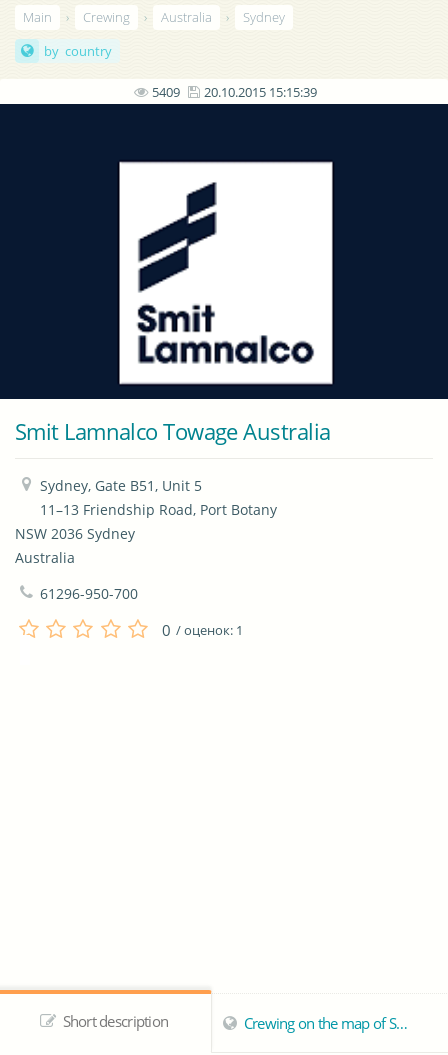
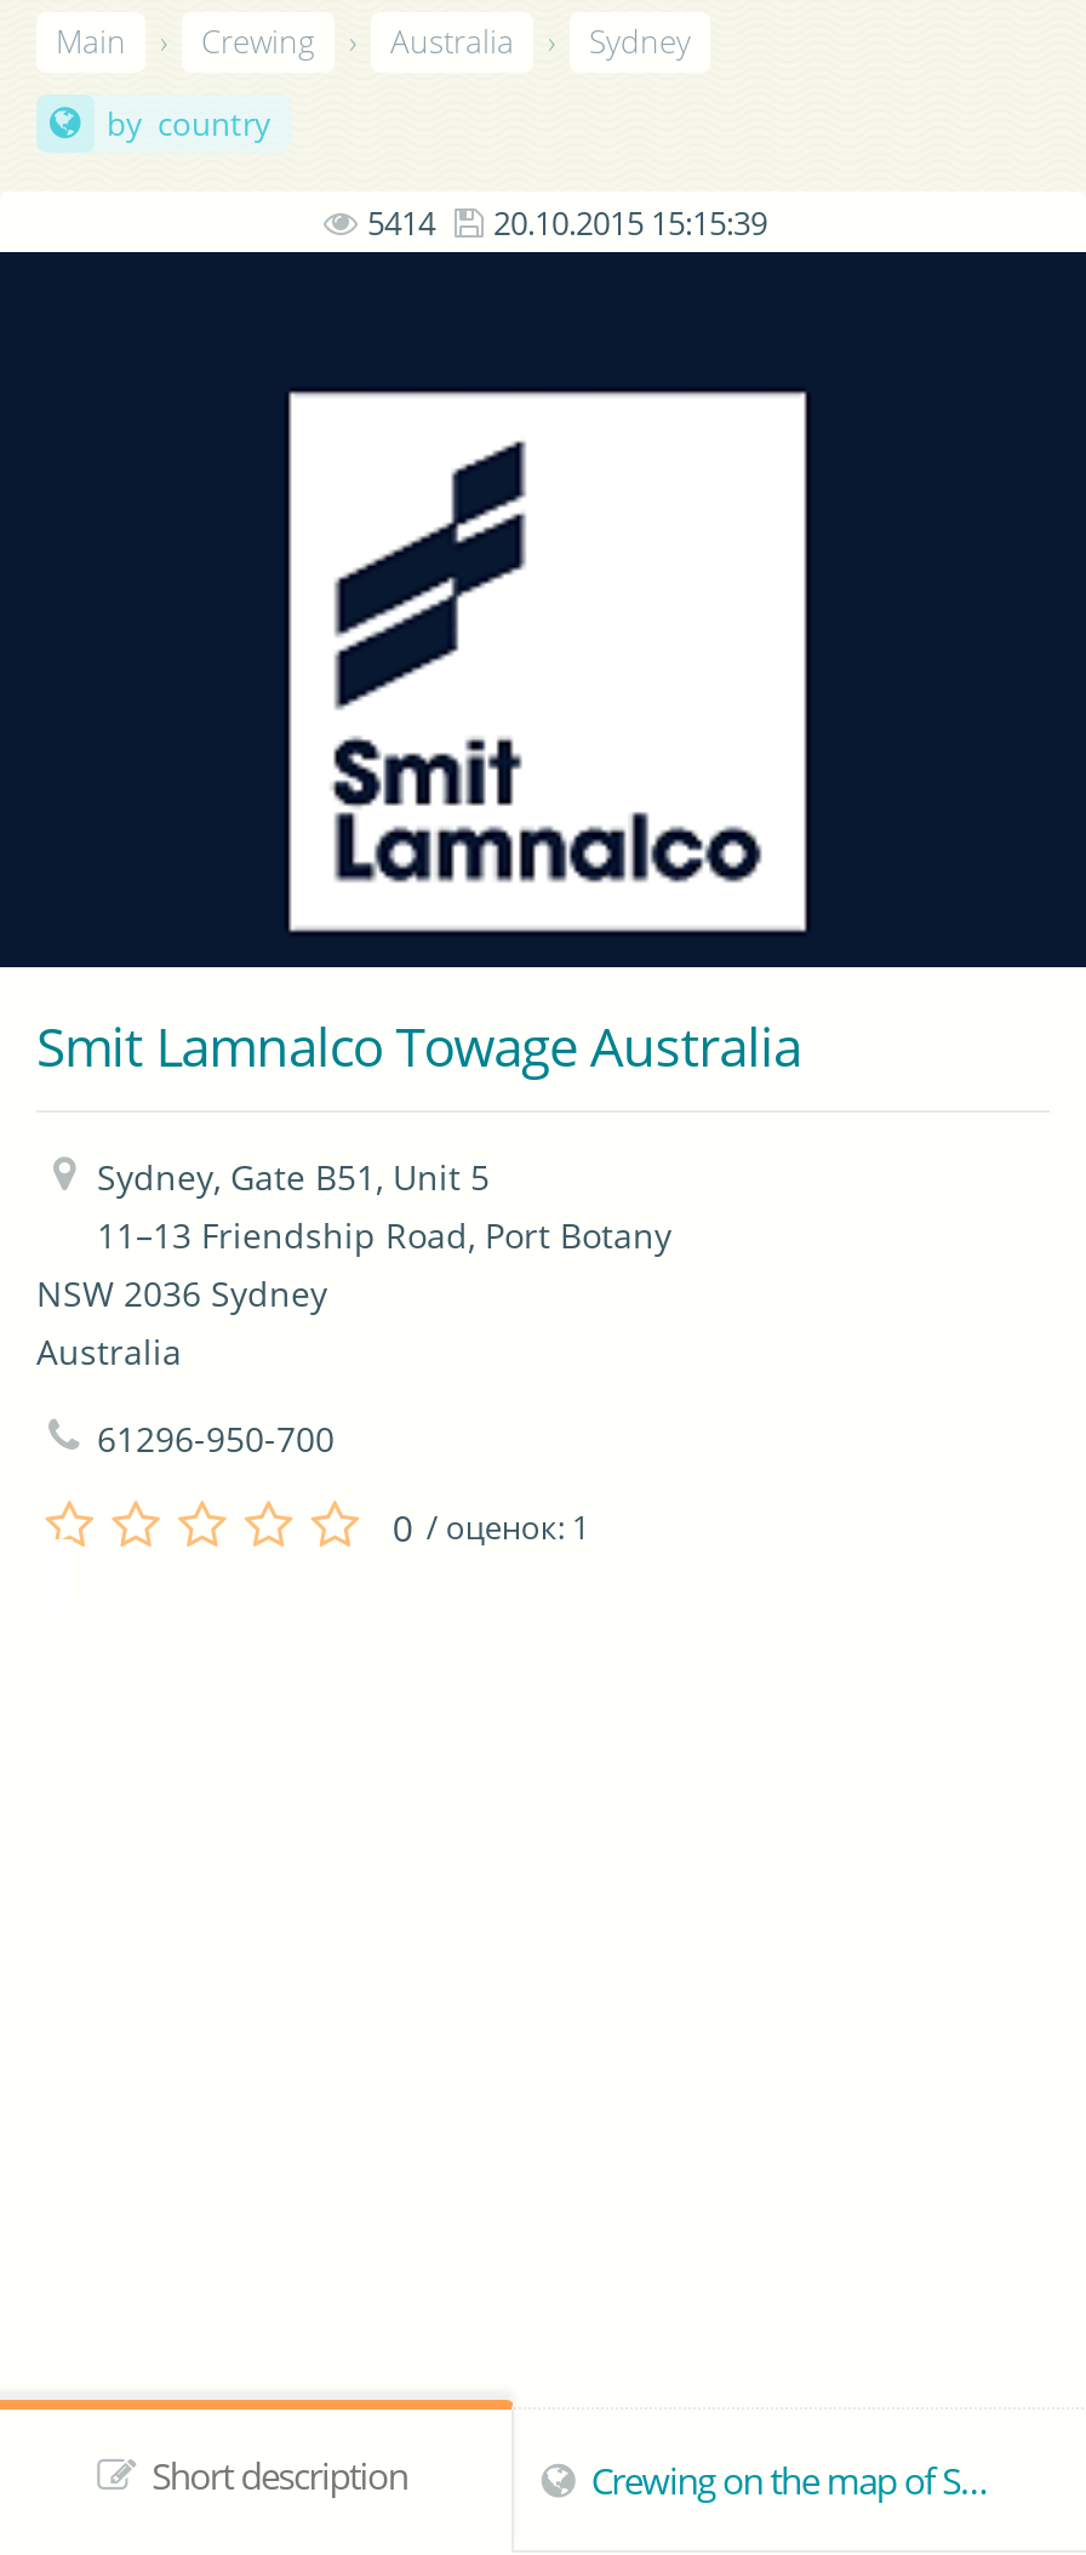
[151,83,316,101] 5409 20.10.2015 15:15:39 -> [367,201,767,245] 5414 20.10.2015 15:15:39

